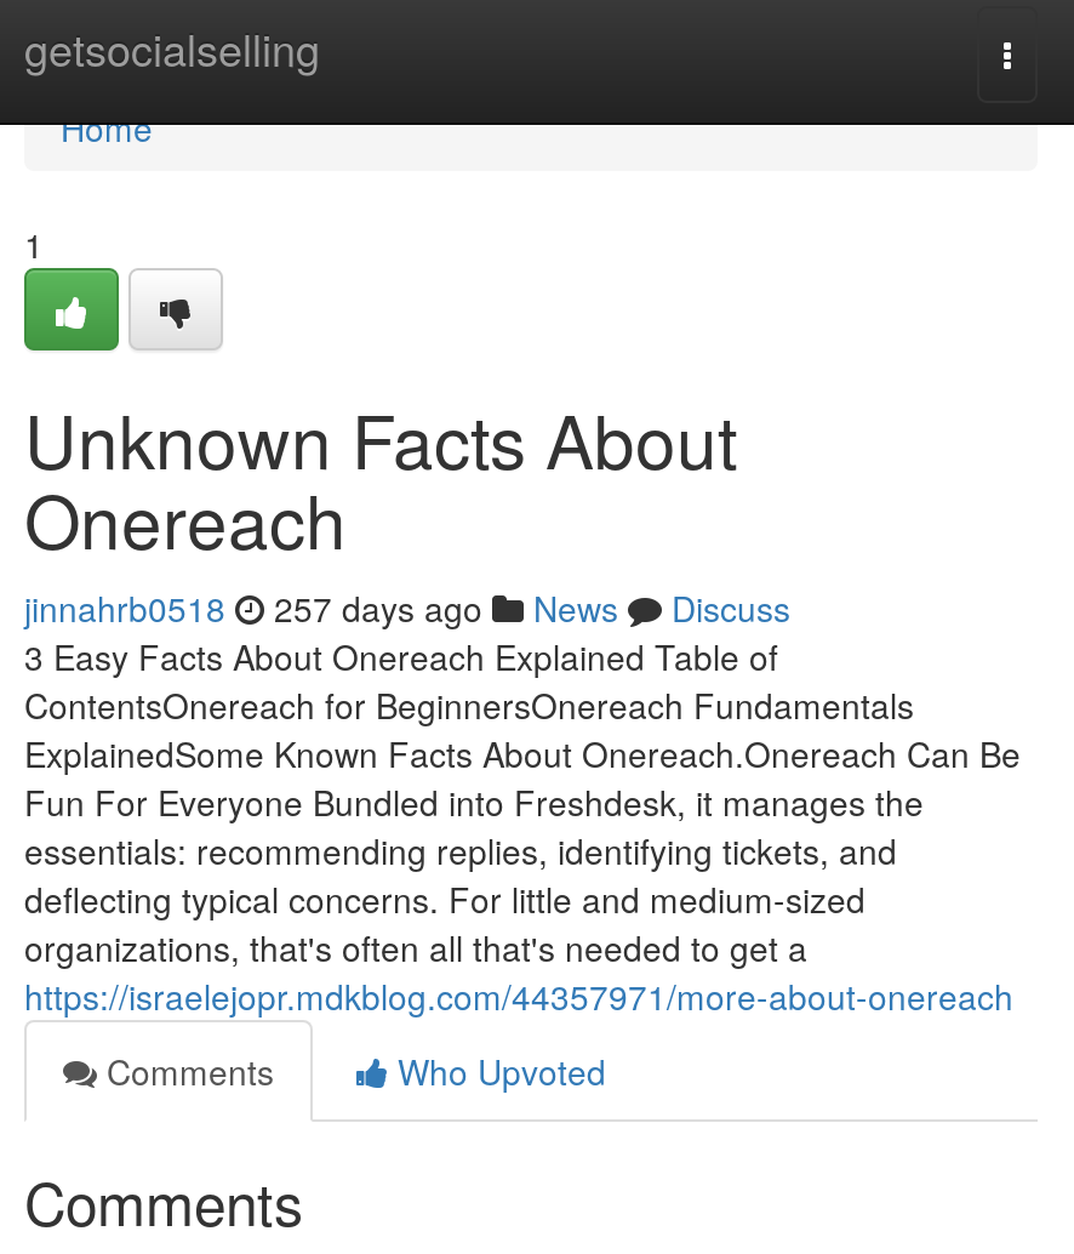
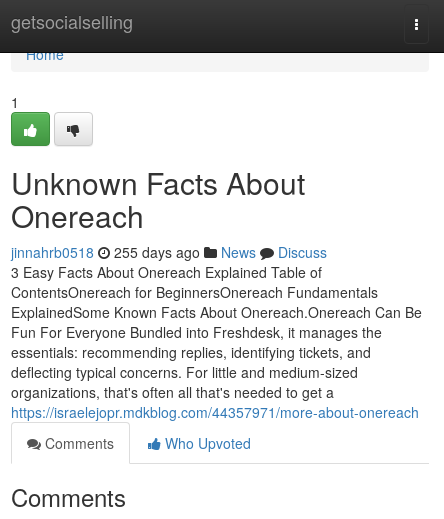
[24,583,790,632] jinnahrb0518 257 days ago News Discuss -> [11,242,327,262] jinnahrb0518 255 days ago News Discuss

